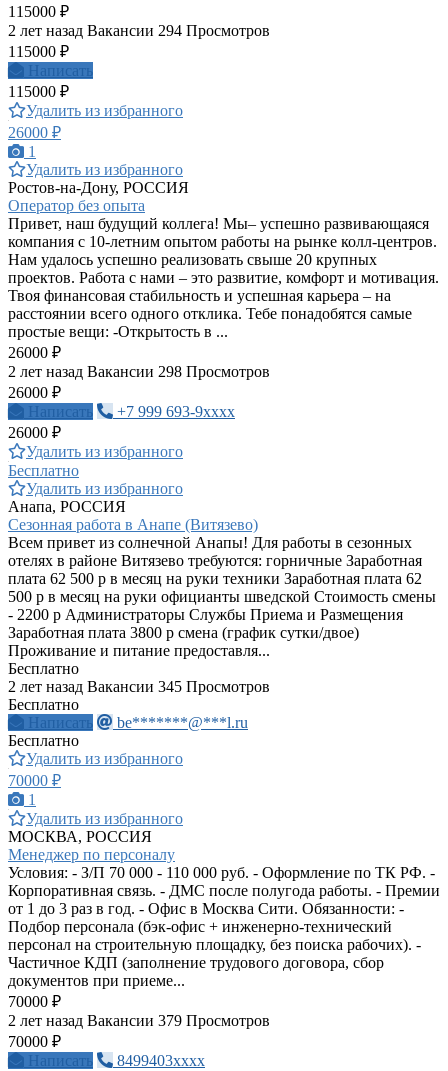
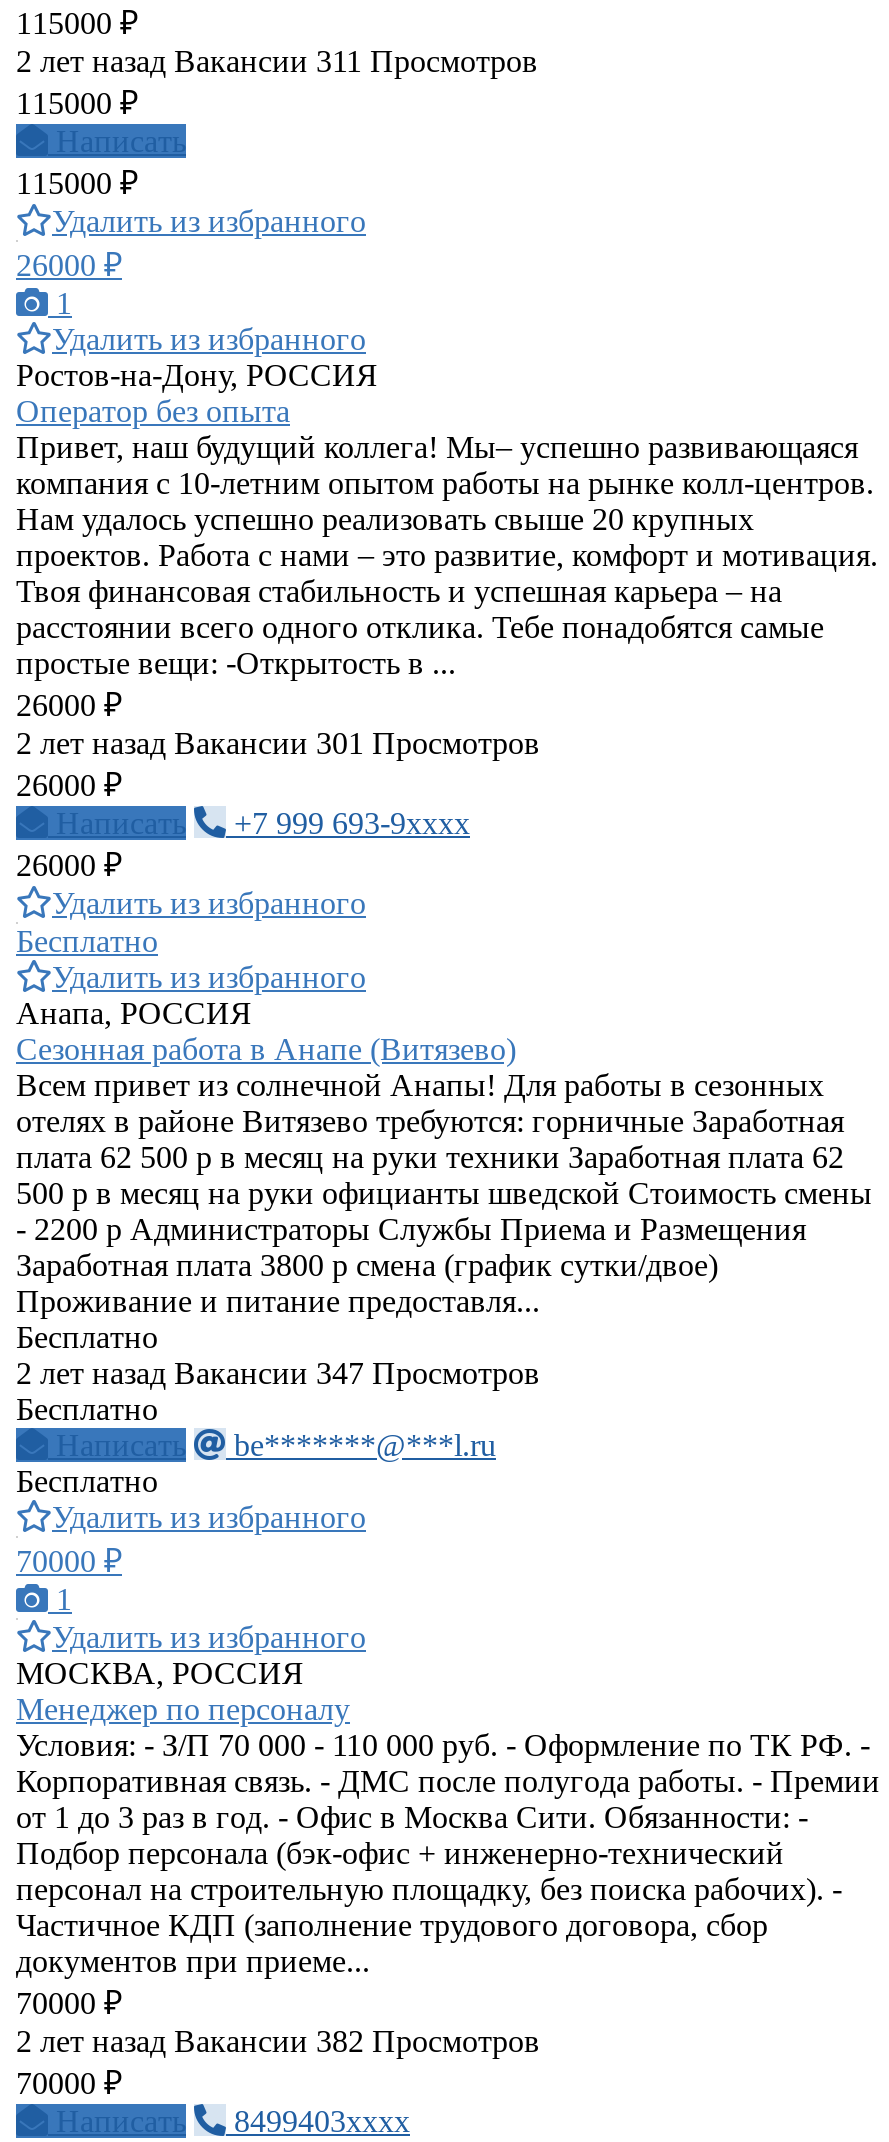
[8,22,270,39] 2 лет назад Вакансии 294 Просмотров -> [16,44,538,78] 2 лет назад Вакансии 311 Просмотров
[8,363,270,380] 2 лет назад Вакансии 298 Просмотров -> [16,726,540,760] 2 лет назад Вакансии 301 Просмотров
[8,678,270,695] 2 лет назад Вакансии 345 Просмотров -> [16,1356,540,1390] 2 лет назад Вакансии 347 Просмотров
[8,1012,270,1029] 2 лет назад Вакансии 379 Просмотров -> [16,2024,540,2058] 2 лет назад Вакансии 382 Просмотров

